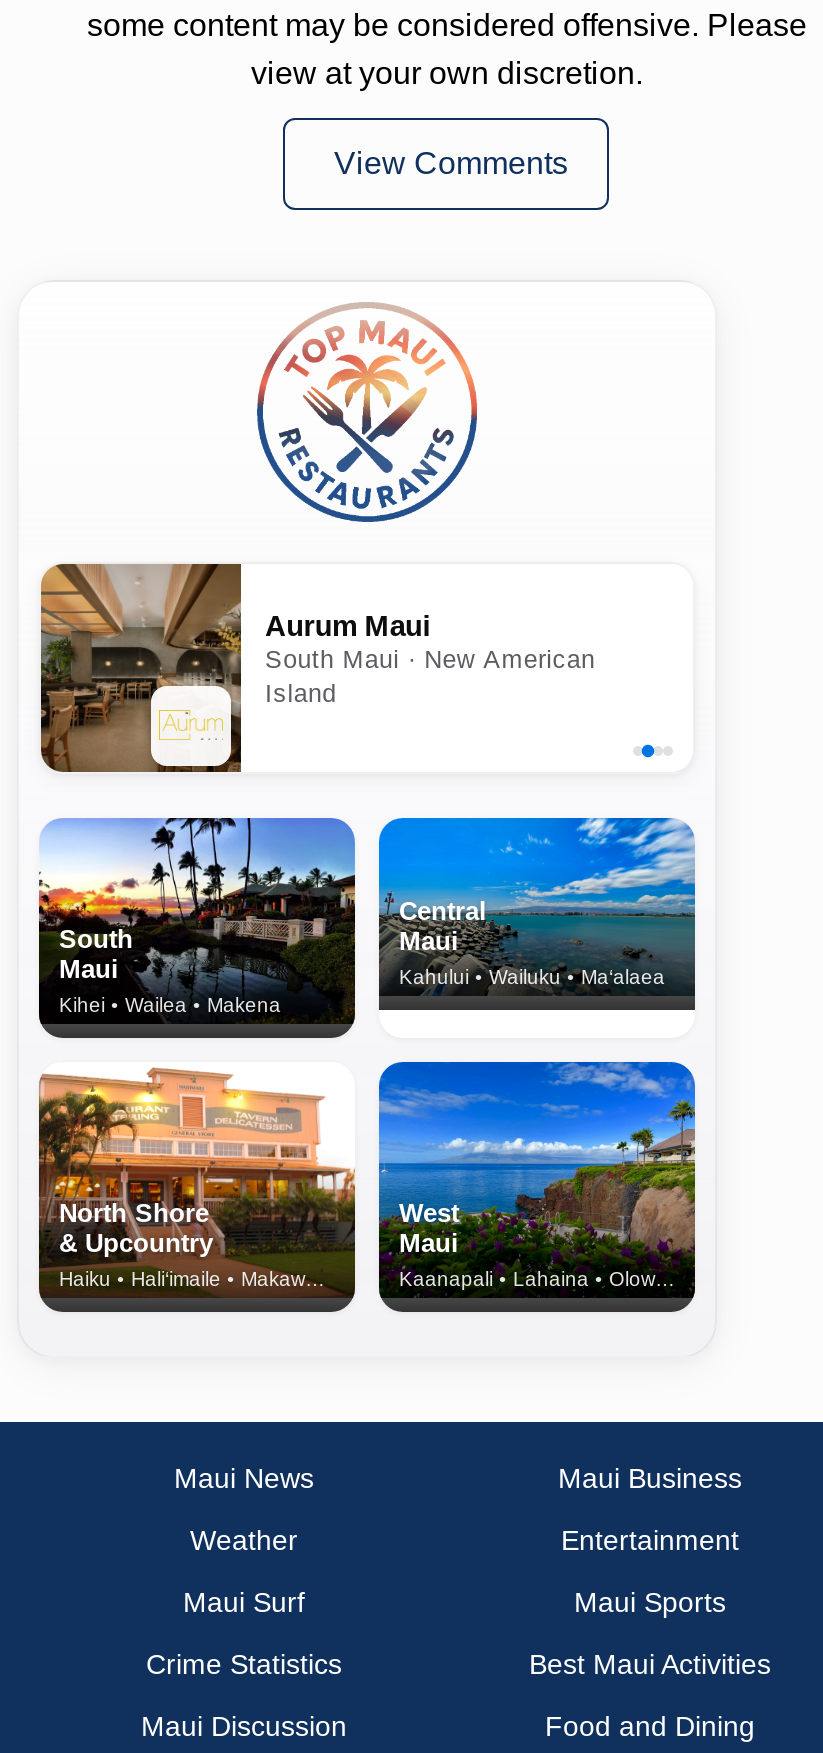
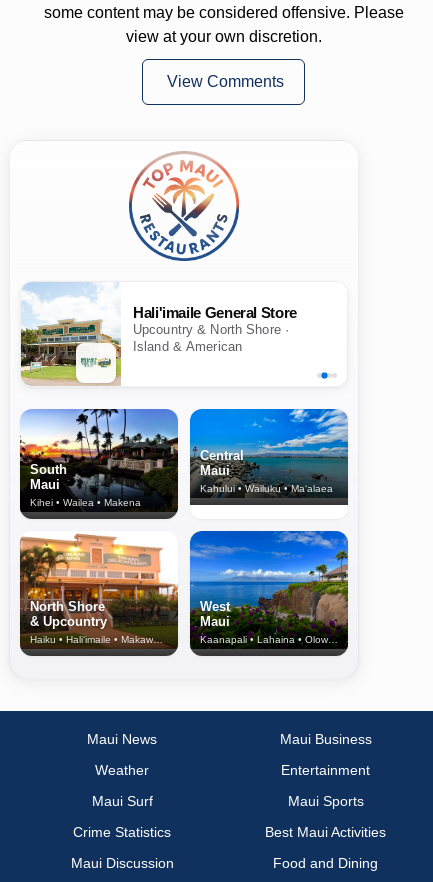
[39,562,595,774] [image] | Aurum Maui | South Maui · New American | Island -> [20,282,297,386] [image] | Hali'imaile General Store | Upcountry & North Shore · | Island & American

